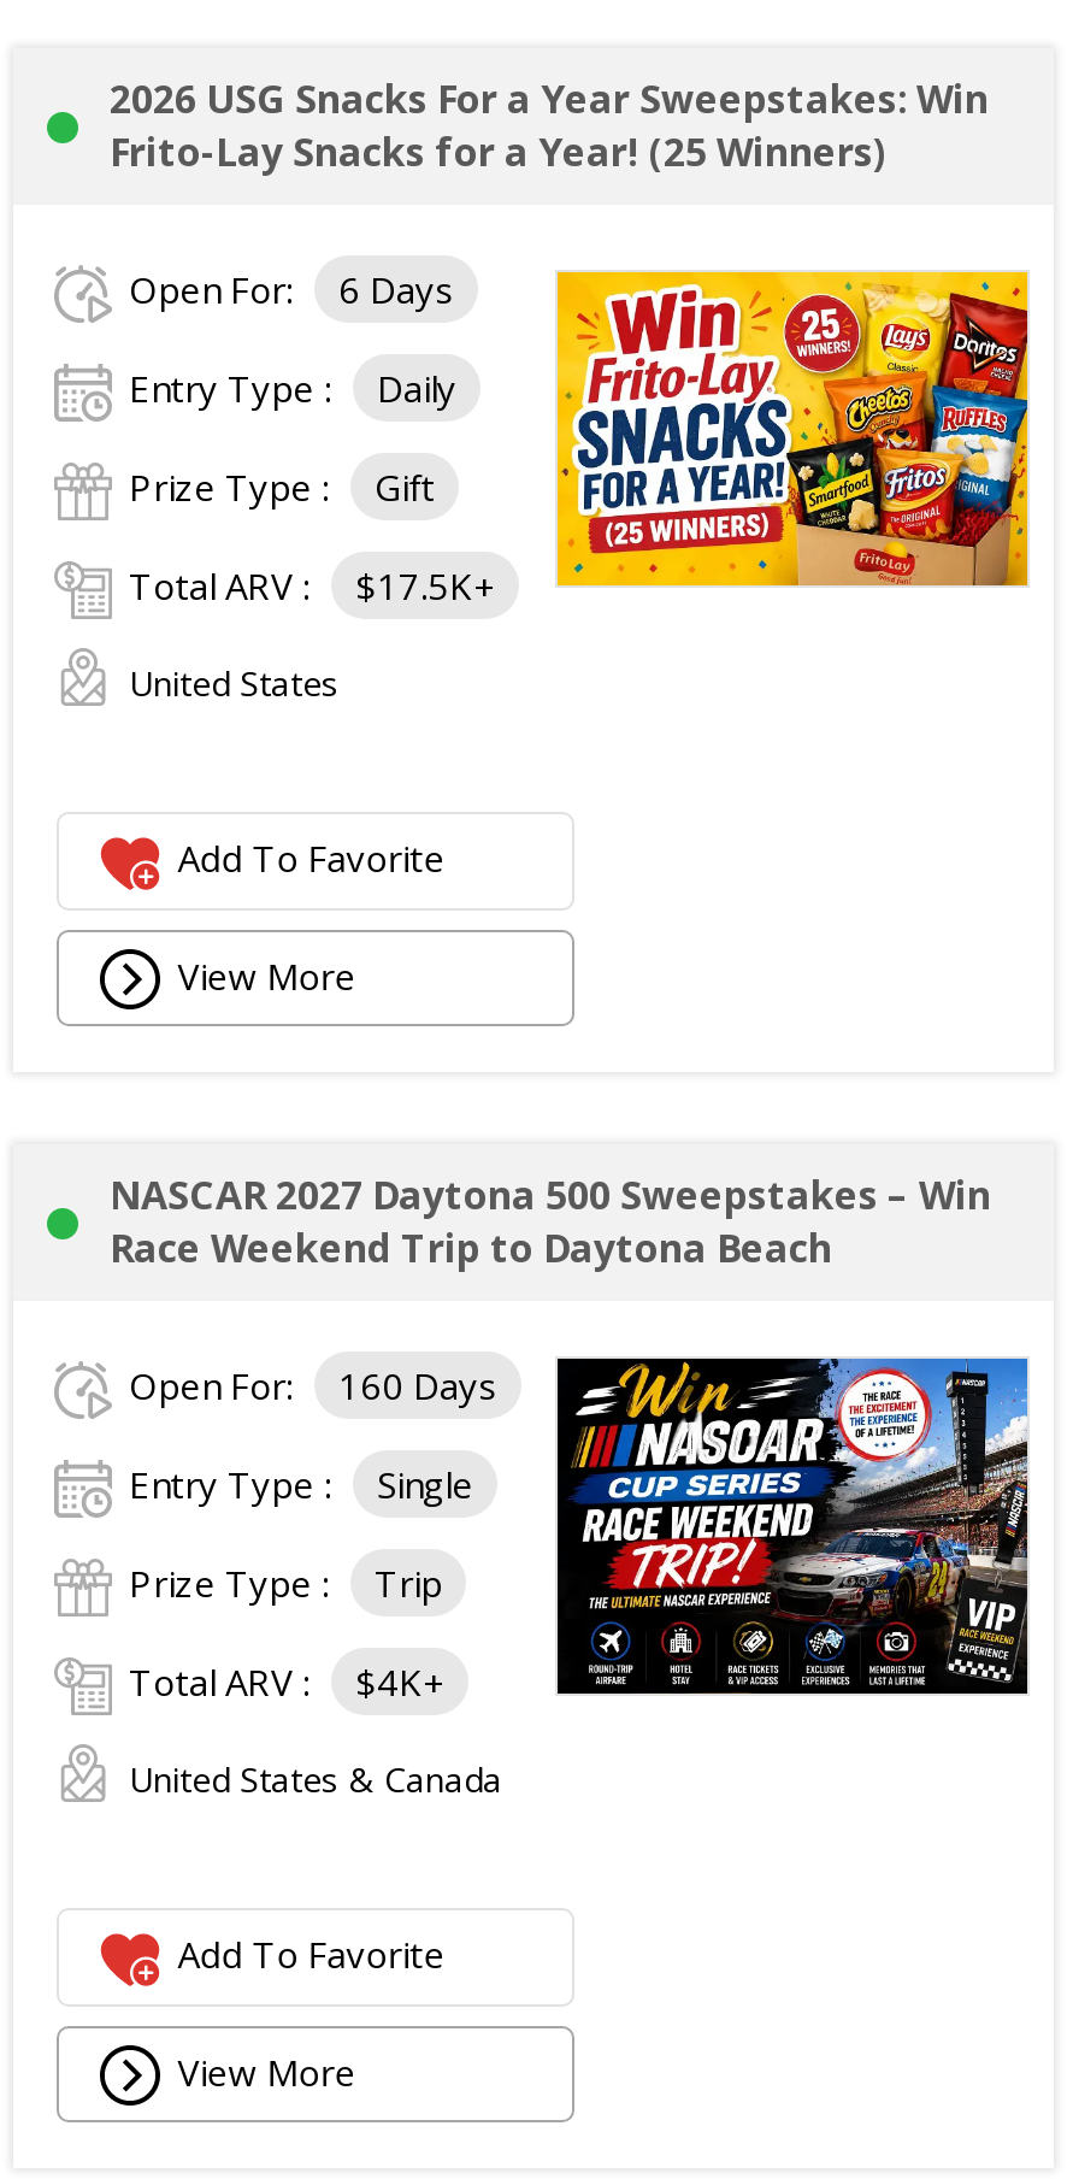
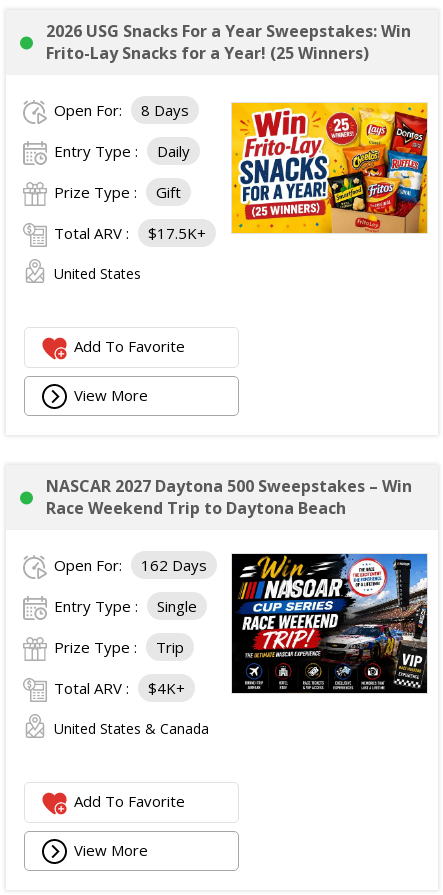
[129,265,454,313] Open For: 6 Days -> [54,100,189,120] Open For: 8 Days
[129,1361,497,1409] Open For: 160 Days -> [54,555,207,575] Open For: 162 Days

